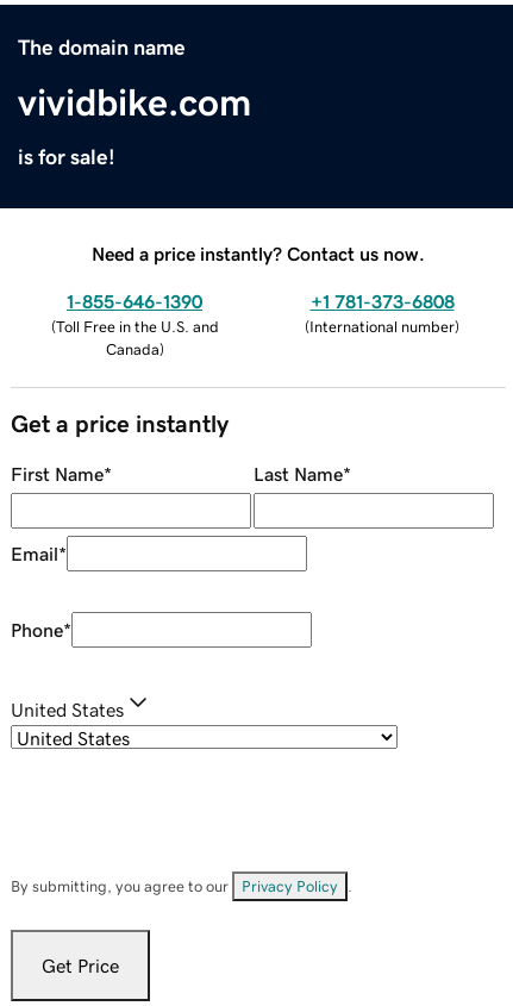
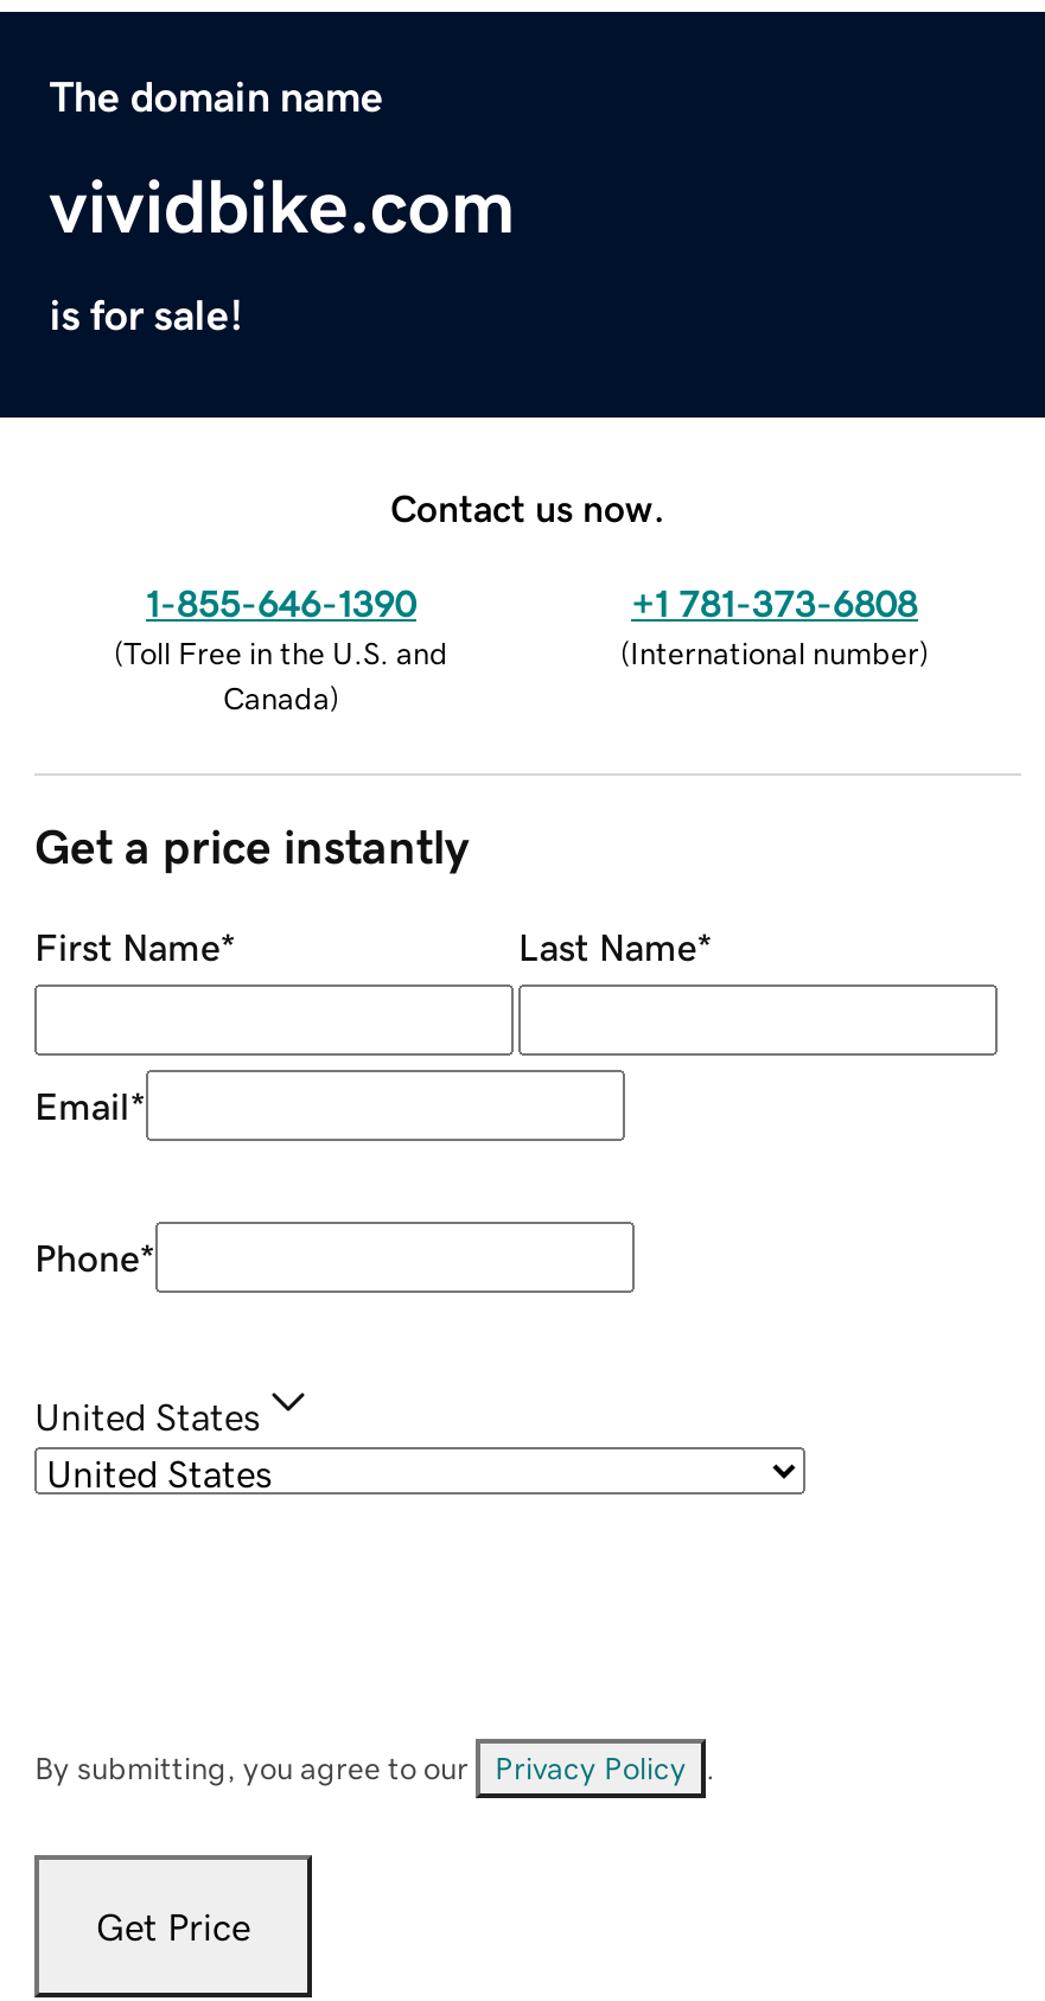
[92,244,425,263] Need a price instantly? Contact us now. -> [390,488,665,526] Contact us now.

